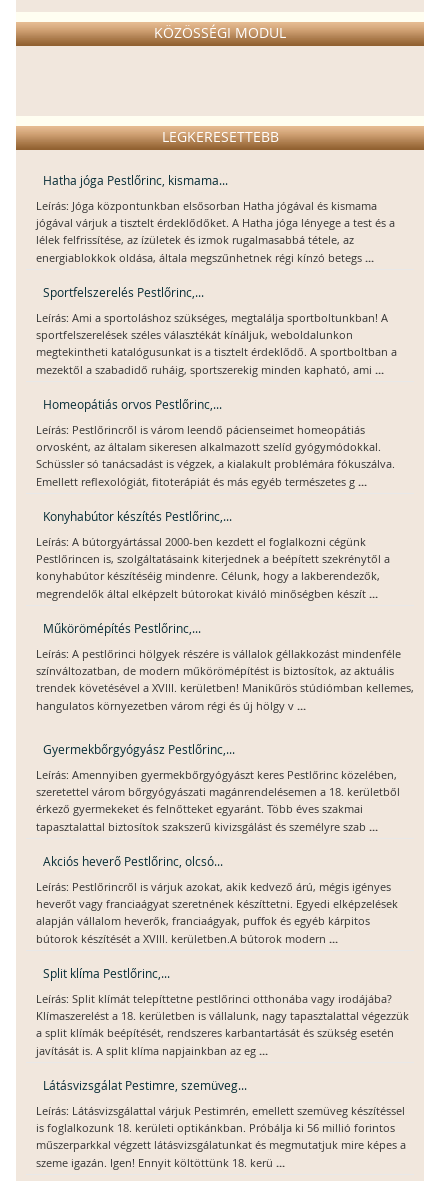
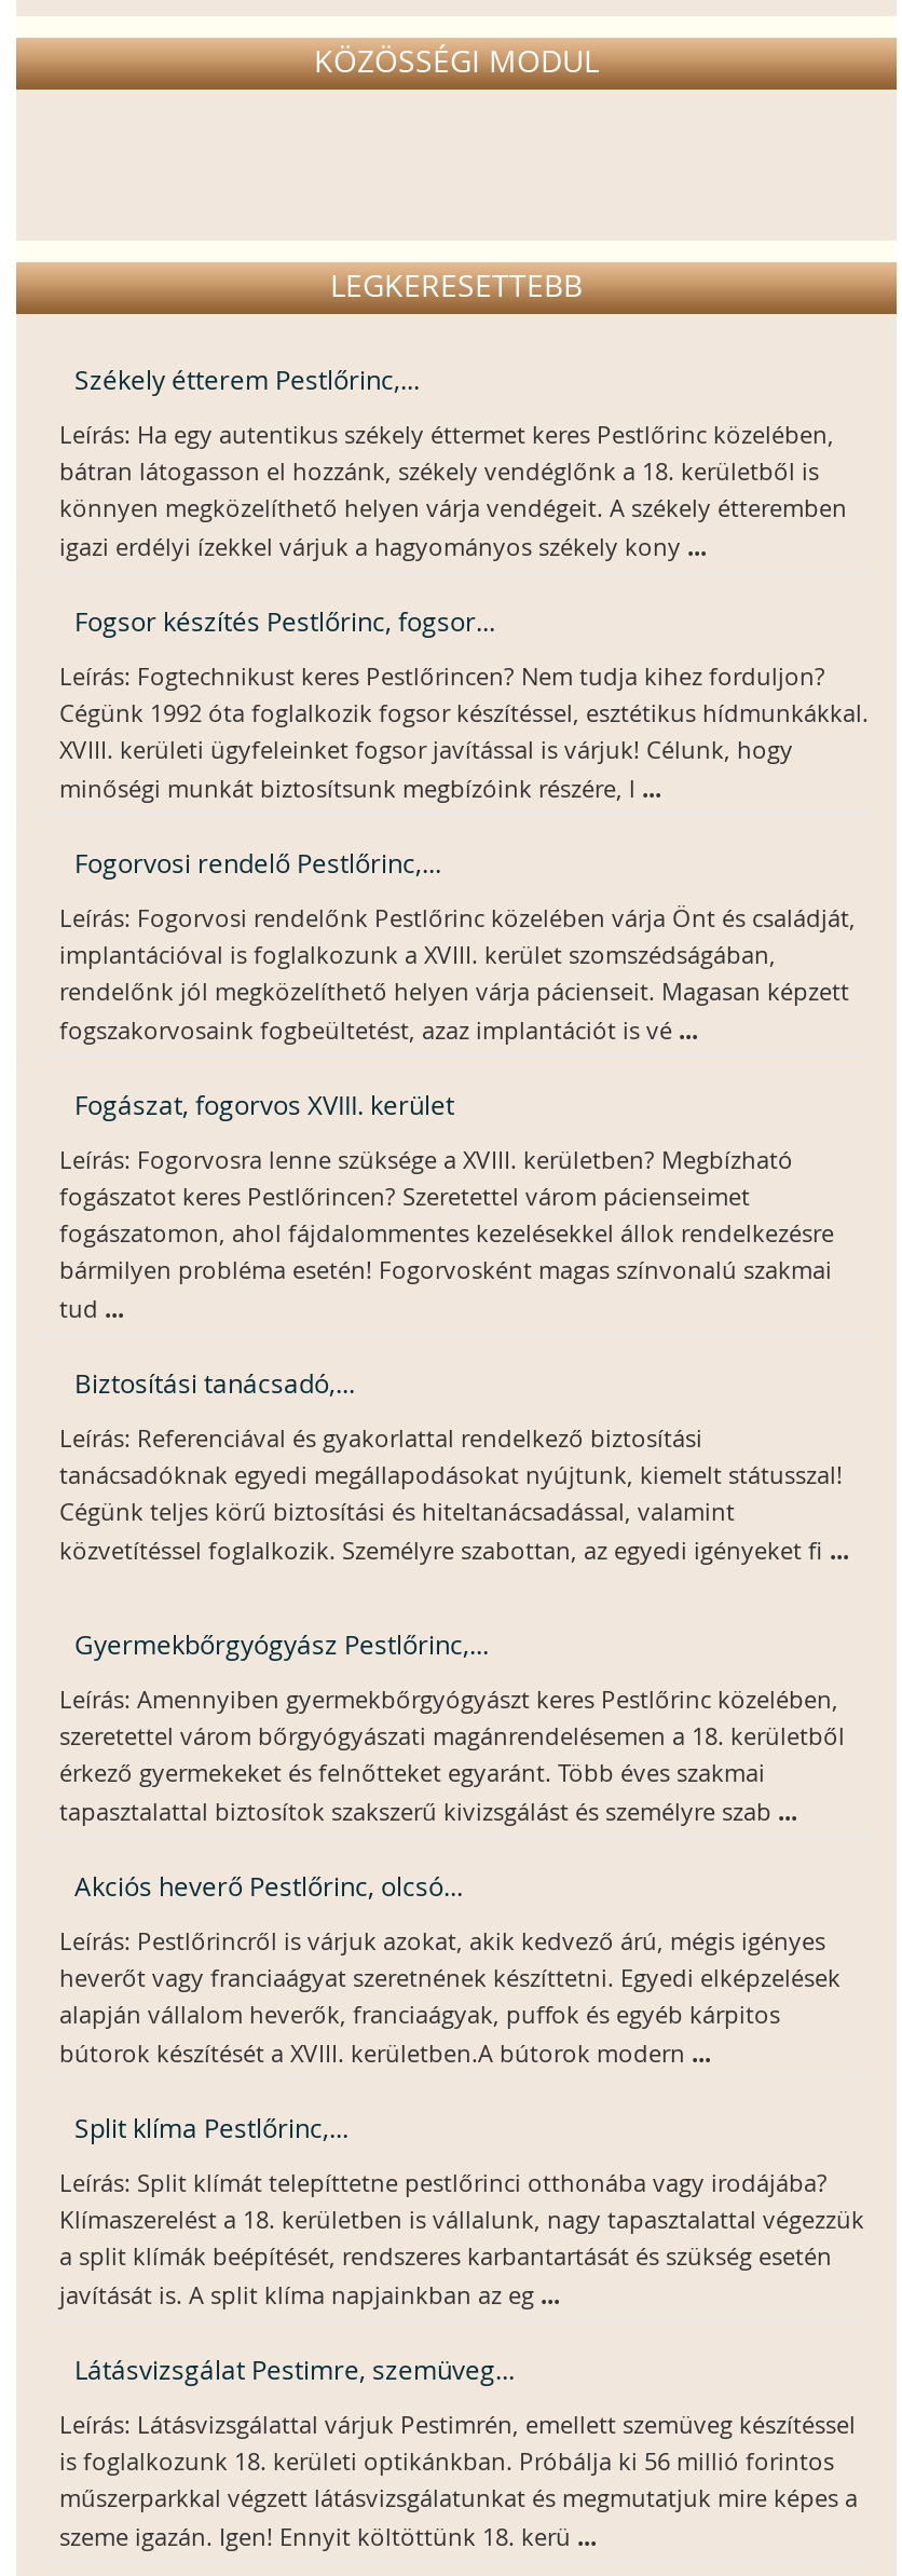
[43,172,228,188] Hatha jóga Pestlőrinc, kismama... -> [74,361,420,396] Székely étterem Pestlőrinc,...
[36,199,395,265] Leírás: Jóga központunkban elsősorban Hatha jógával és kismama | jógával várjuk a tisztelt érdeklődőket. A Hatha jóga lényege a test és a | lélek felfrissítése, az ízületek és izmok rugalmasabbá tétele, az | energiablokkok oldása, általa megszűnhetnek régi kínzó betegs... -> [59,420,847,562] Leírás: Ha egy autentikus székely éttermet keres Pestlőrinc közelében, | bátran látogasson el hozzánk, székely vendéglőnk a 18. kerületből is | könnyen megközelíthető helyen várja vendégeit. A székely étteremben | igazi erdélyi ízekkel várjuk a hagyományos székely kony...
[43,284,204,300] Sportfelszerelés Pestlőrinc,... -> [74,603,495,638] Fogsor készítés Pestlőrinc, fogsor...
[36,311,397,377] Leírás: Ami a sportoláshoz szükséges, megtalálja sportboltunkban! A | sportfelszerelések széles választékát kínáljuk, weboldalunkon | megtekintheti katalógusunkat is a tisztelt érdeklődő. A sportboltban a | mezektől a szabadidő ruháig, sportszerekig minden kapható, ami... -> [59,661,869,804] Leírás: Fogtechnikust keres Pestlőrincen? Nem tudja kihez forduljon? | Cégünk 1992 óta foglalkozik fogsor készítéssel, esztétikus hídmunkákkal. | XVIII. kerületi ügyfeleinket fogsor javítással is várjuk! Célunk, hogy | minőségi munkát biztosítsunk megbízóink részére, l...
[43,396,222,412] Homeopátiás orvos Pestlőrinc,... -> [74,845,441,879] Fogorvosi rendelő Pestlőrinc,...
[36,423,395,489] Leírás: Pestlőrincről is várom leendő pácienseimet homeopátiás | orvosként, az általam sikeresen alkalmazott szelíd gyógymódokkal. | Schüssler só tanácsadást is végzek, a kialakult problémára fókuszálva. | Emellett reflexológiát, fitoterápiát és más egyéb természetes g... -> [59,903,856,1046] Leírás: Fogorvosi rendelőnk Pestlőrinc közelében várja Önt és családját, | implantációval is foglalkozunk a XVIII. kerület szomszédságában, | rendelőnk jól megközelíthető helyen várja pácienseit. Magasan képzett | fogszakorvosaink fogbeültetést, azaz implantációt is vé...
[43,508,232,524] Konyhabútor készítés Pestlőrinc,... -> [74,1087,454,1121] Fogászat, fogorvos XVIII. kerület
[36,535,390,601] Leírás: A bútorgyártással 2000-ben kezdett el foglalkozni cégünk | Pestlőrincen is, szolgáltatásaink kiterjednek a beépített szekrénytől a | konyhabútor készítéséig mindenre. Célunk, hogy a lakberendezők, | megrendelők által elképzelt bútorokat kiváló minőségben készít... -> [59,1145,834,1324] Leírás: Fogorvosra lenne szüksége a XVIII. kerületben? Megbízható | fogászatot keres Pestlőrincen? Szeretettel várom pácienseimet | fogászatomon, ahol fájdalommentes kezelésekkel állok rendelkezésre | bármilyen probléma esetén! Fogorvosként magas színvonalú szakmai | tud...
[43,620,201,636] Műkörömépítés Pestlőrinc,... -> [74,1365,355,1399] Biztosítási tanácsadó,...
[36,647,414,713] Leírás: A pestlőrinci hölgyek részére is vállalok géllakkozást mindenféle | színváltozatban, de modern műkörömépítést is biztosítok, az aktuális | trendek követésével a XVIII. kerületben! Manikűrös stúdiómban kellemes, | hangulatos környezetben várom régi és új hölgy v... -> [59,1423,849,1566] Leírás: Referenciával és gyakorlattal rendelkező biztosítási | tanácsadóknak egyedi megállapodásokat nyújtunk, kiemelt státusszal! | Cégünk teljes körű biztosítási és hiteltanácsadással, valamint | közvetítéssel foglalkozik. Személyre szabottan, az egyedi igényeket fi...

